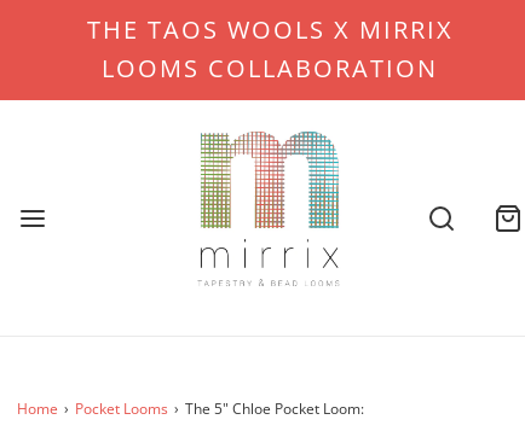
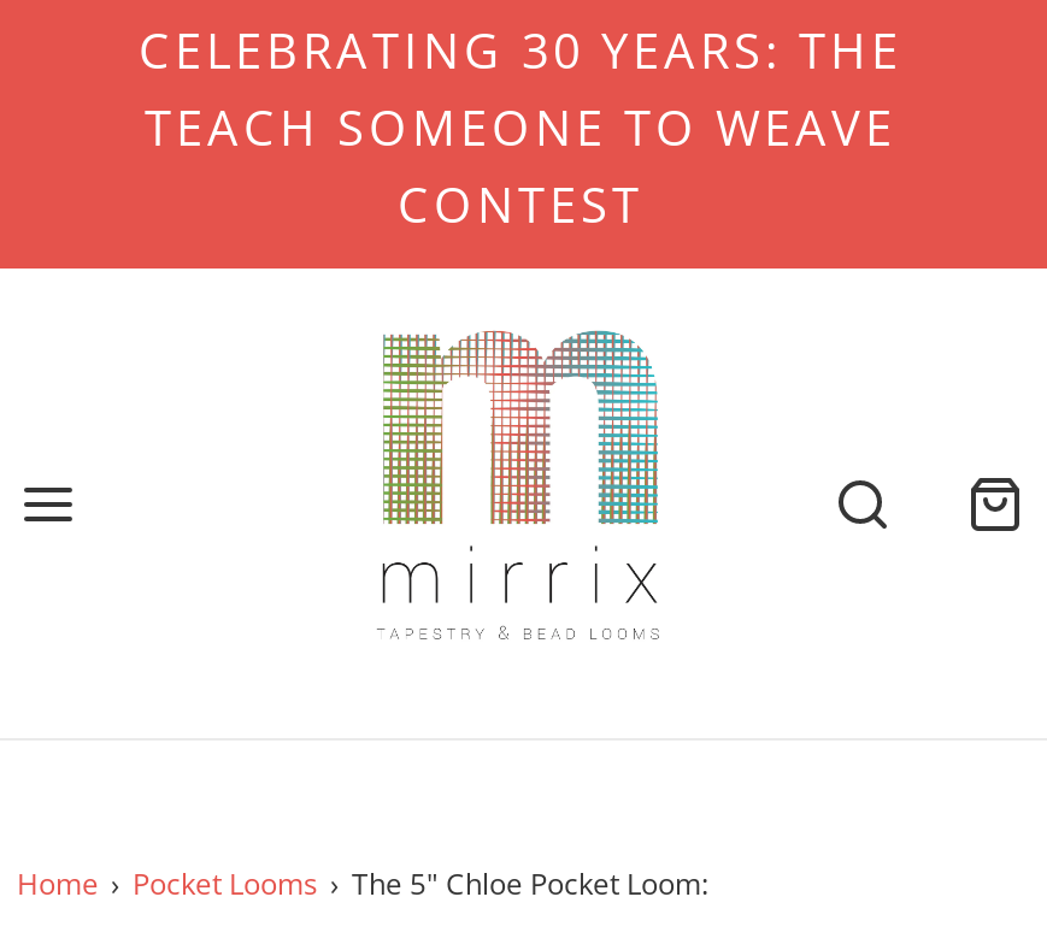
[86,13,453,85] THE TAOS WOOLS X MIRRIX | LOOMS COLLABORATION -> [139,18,902,237] CELEBRATING 30 YEARS: THE | TEACH SOMEONE TO WEAVE | CONTEST

